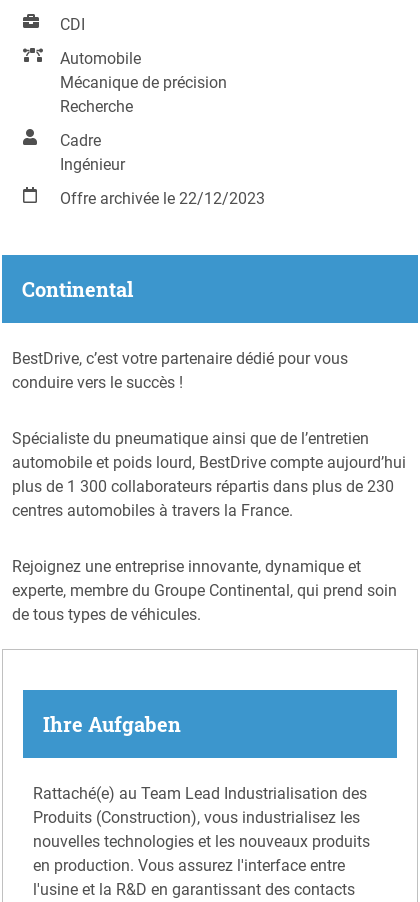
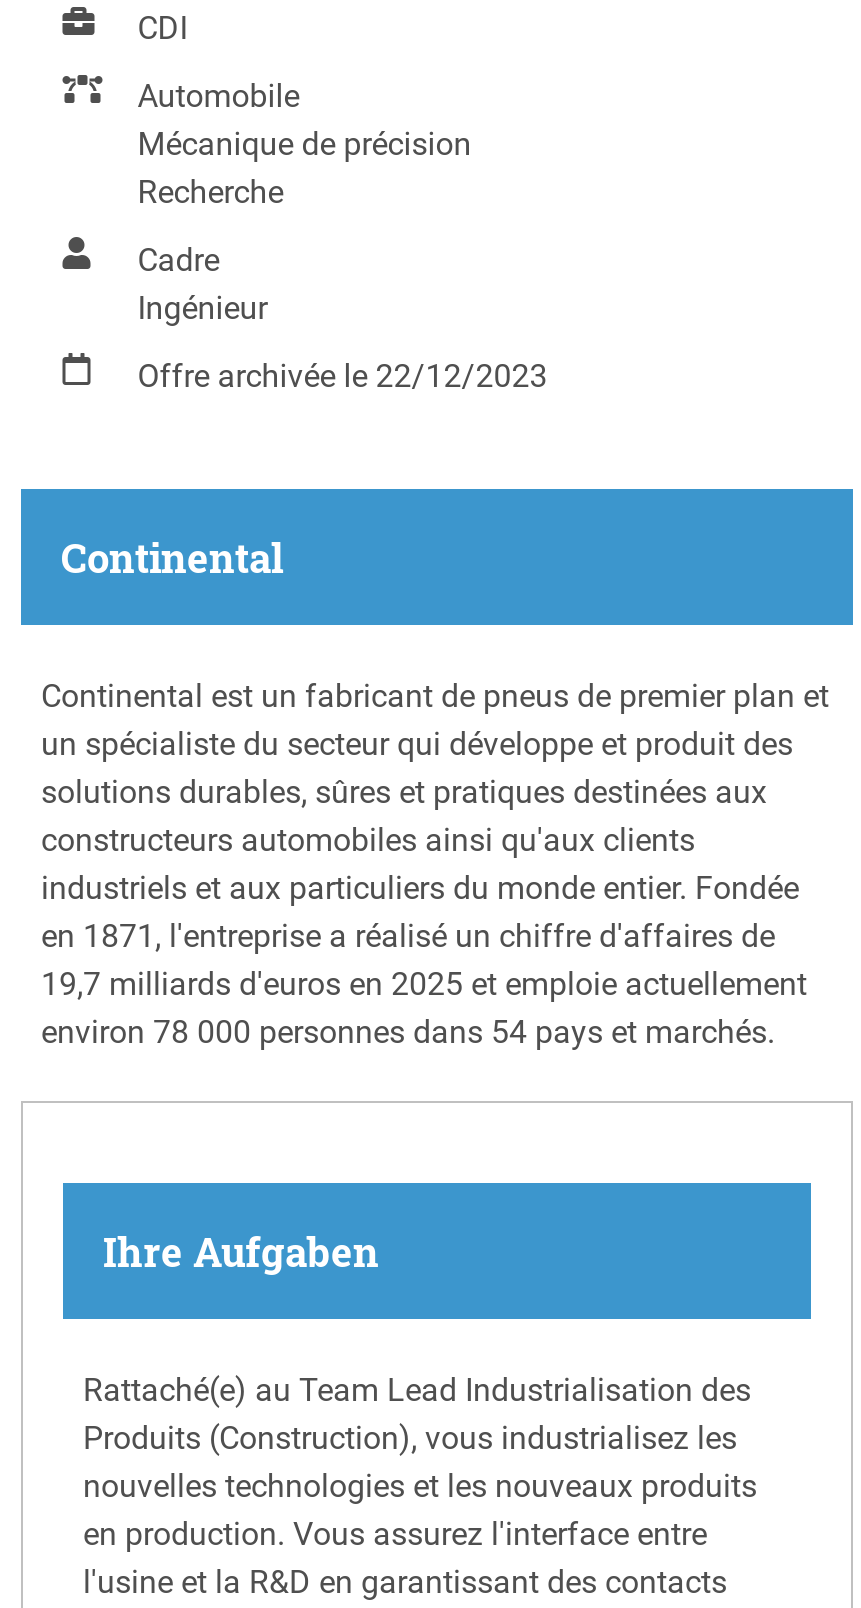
[12,349,406,624] BestDrive, c’est votre partenaire dédié pour vous | conduire vers le succès ! | Spécialiste du pneumatique ainsi que de l’entretien | automobile et poids lourd, BestDrive compte aujourd’hui | plus de 1 300 collaborateurs répartis dans plus de 230 | centres automobiles à travers la France. | Rejoignez une entreprise innovante, dynamique et | experte, membre du Groupe Continental, qui prend soin | de tous types de véhicules. -> [41,677,829,1051] Continental est un fabricant de pneus de premier plan et | un spécialiste du secteur qui développe et produit des | solutions durables, sûres et pratiques destinées aux | constructeurs automobiles ainsi qu'aux clients | industriels et aux particuliers du monde entier. Fondée | en 1871, l'entreprise a réalisé un chiffre d'affaires de | 19,7 milliards d'euros en 2025 et emploie actuellement | environ 78 000 personnes dans 54 pays et marchés.

